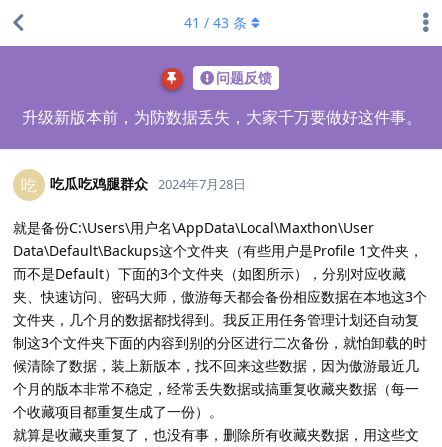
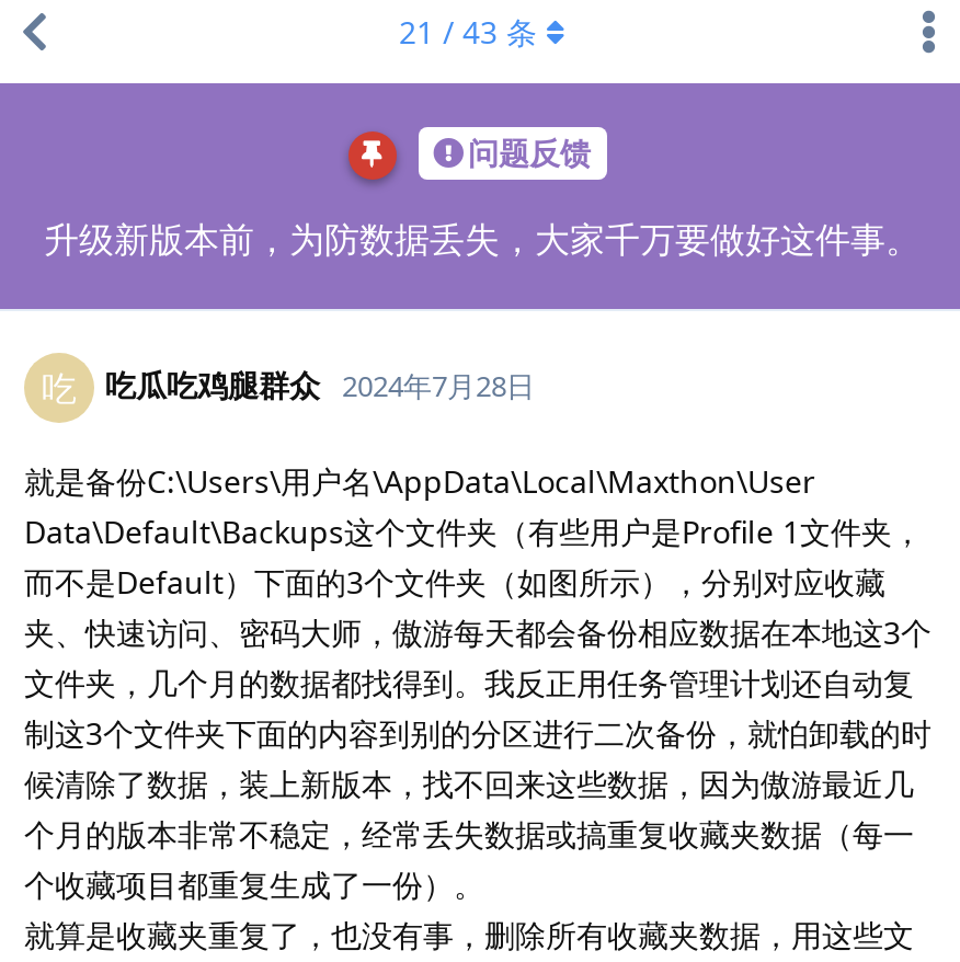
[184,13,247,32] 41 / 43条 -> [399,11,537,53] 21 / 43条

